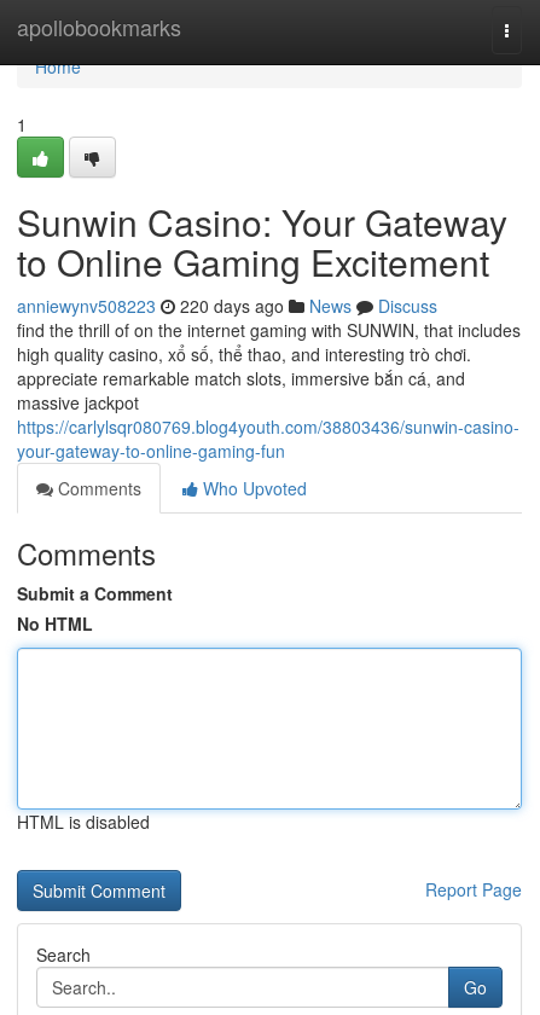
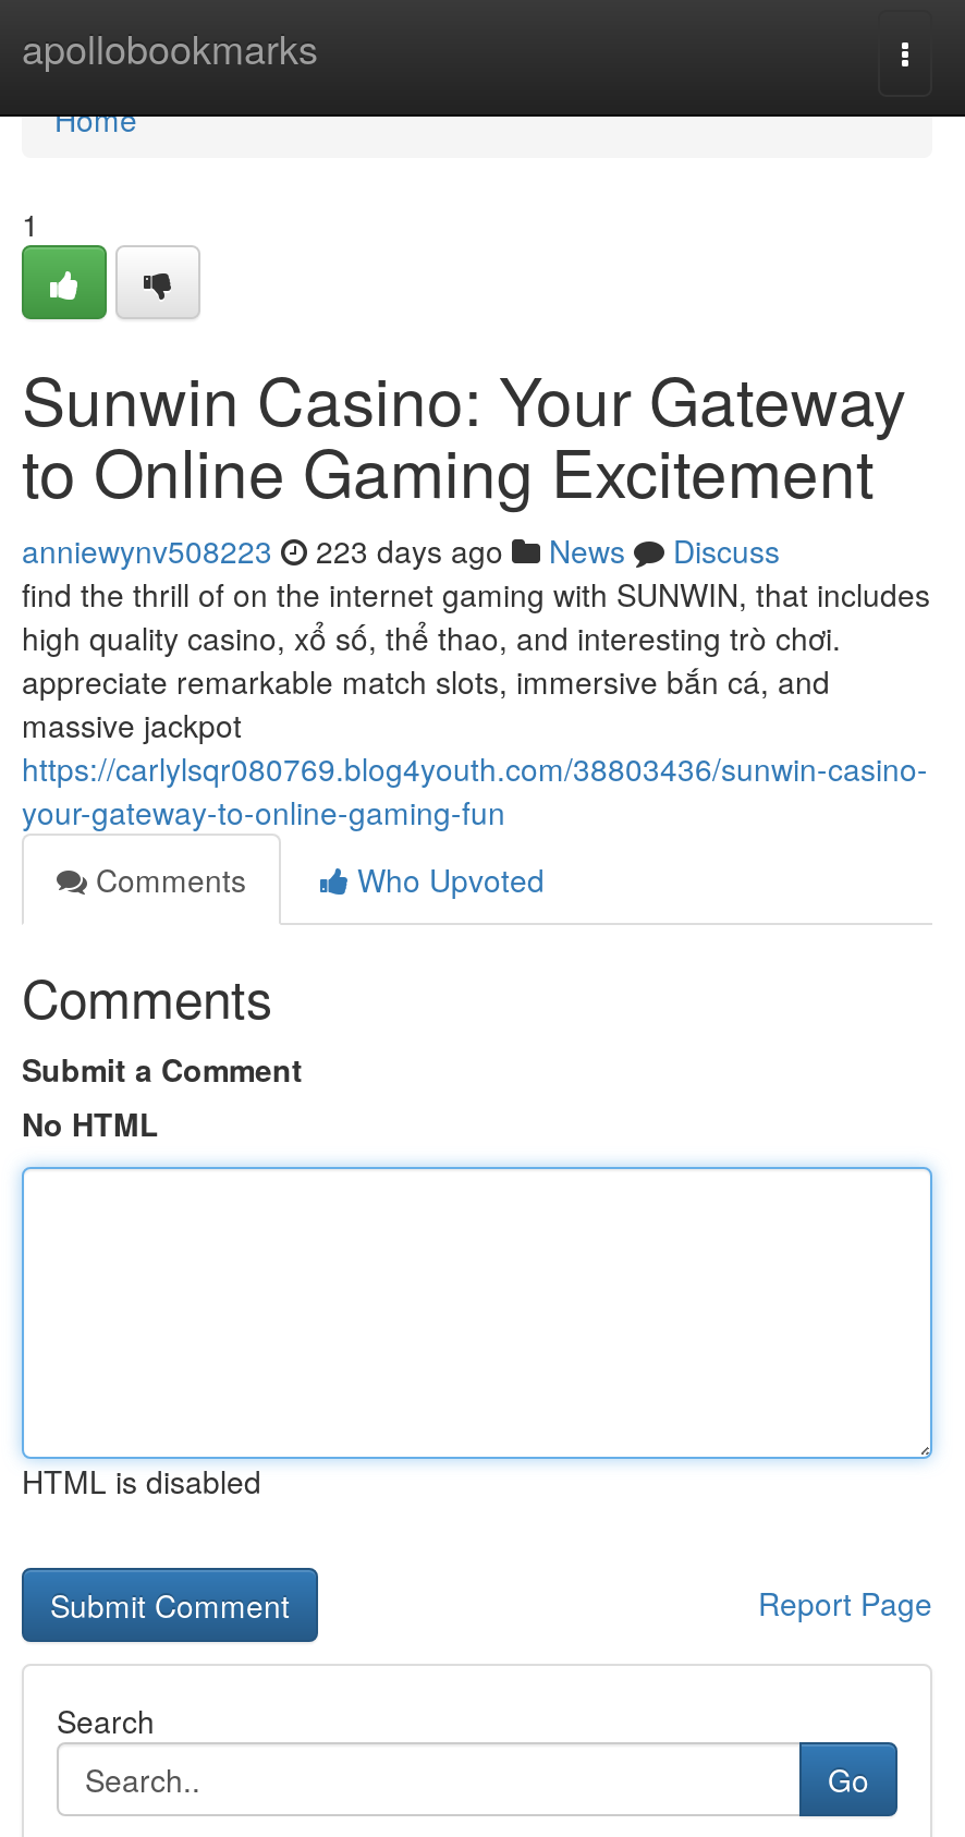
[17,294,437,318] anniewynv508223 220 days ago News Discuss -> [22,528,780,572] anniewynv508223 223 days ago News Discuss

